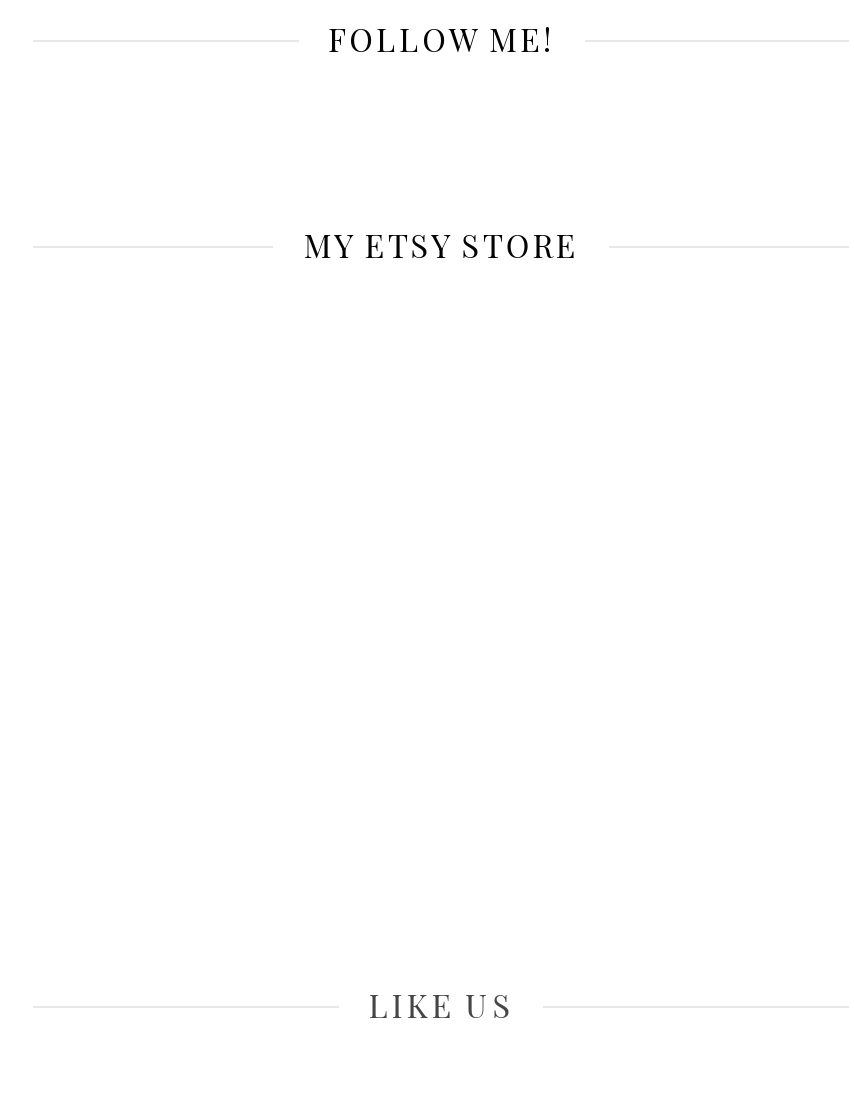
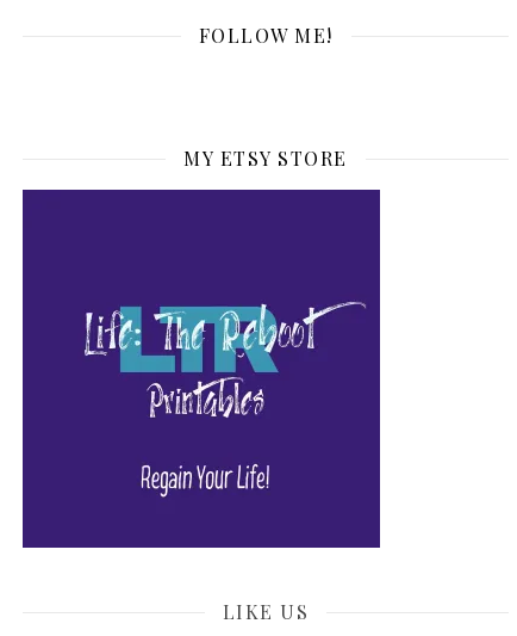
none -> [21,189,381,549] [image]

